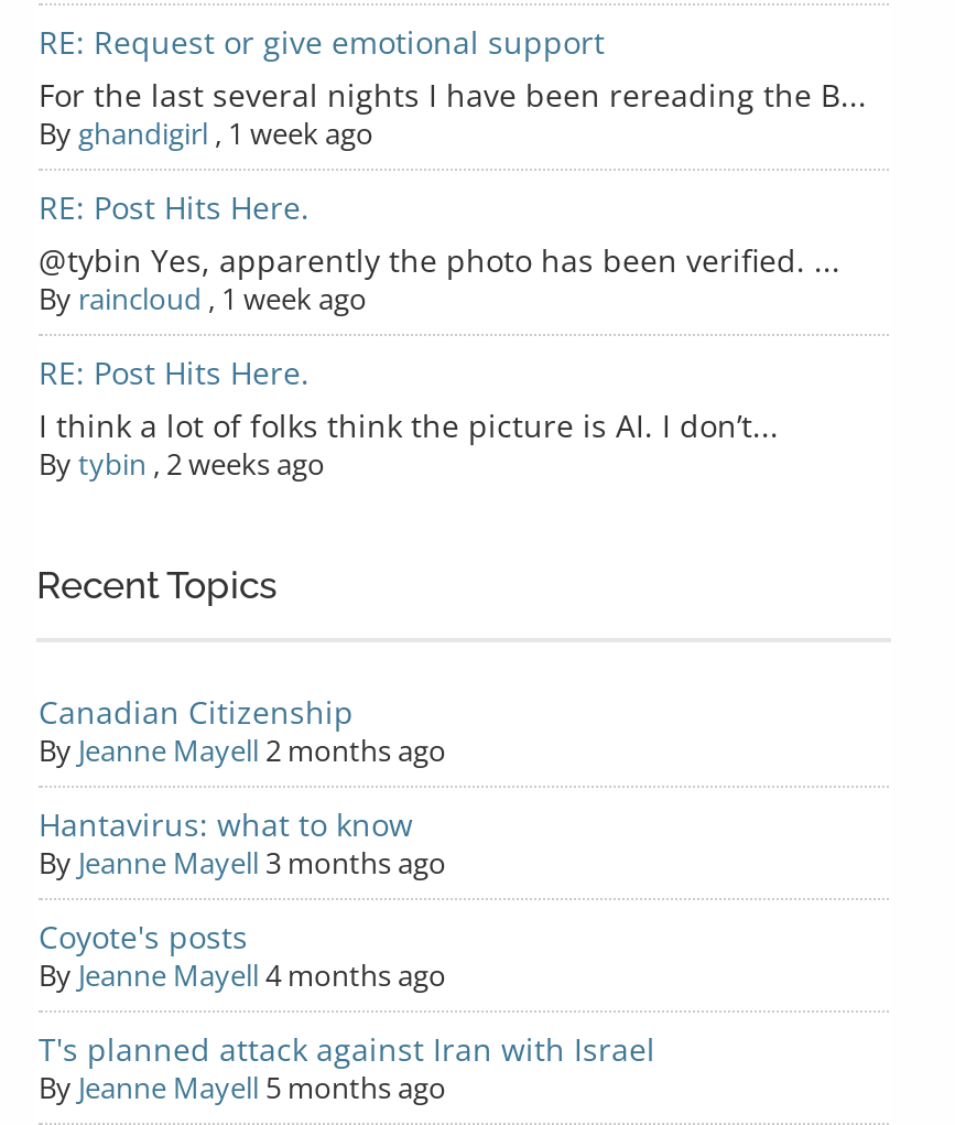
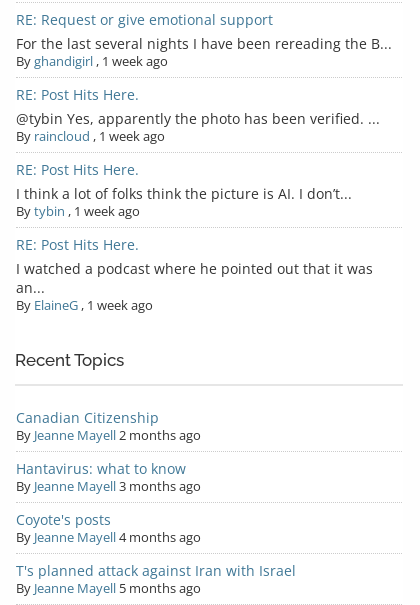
[39,444,325,484] By tybin, 2 weeks ago -> [16,202,373,314] By tybin, 1 week ago | RE: Post Hits Here. | I watched a podcast where he pointed out that it was | an... | By ElaineG, 1 week ago

